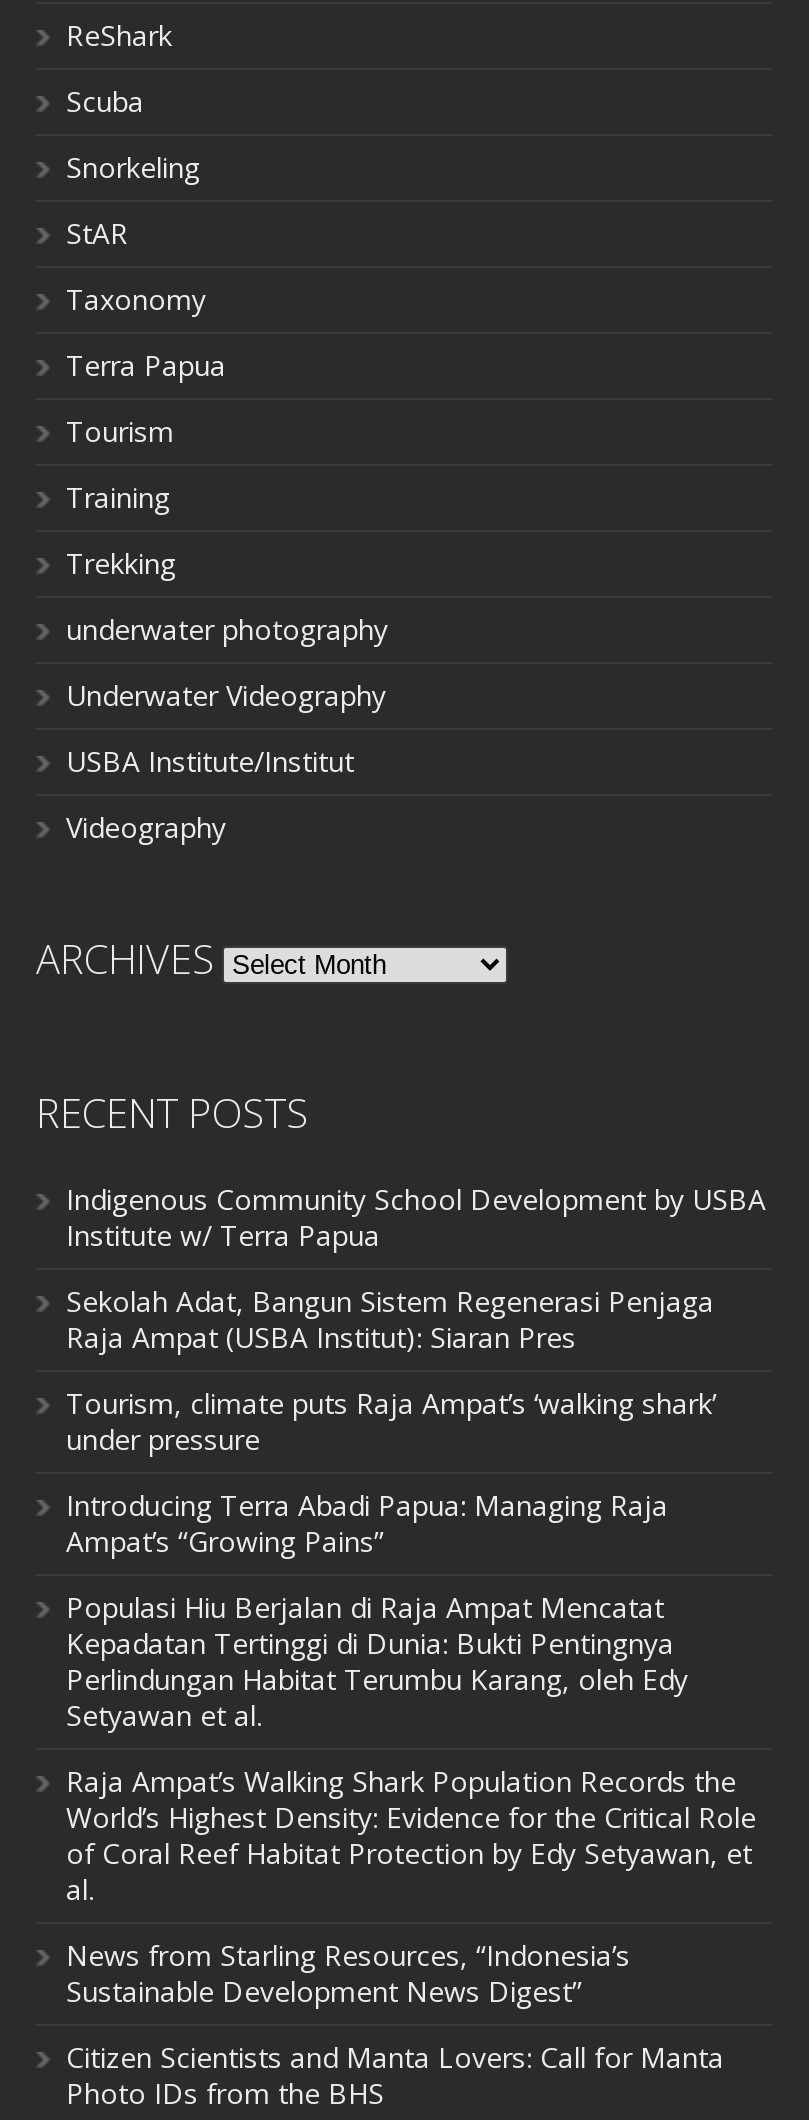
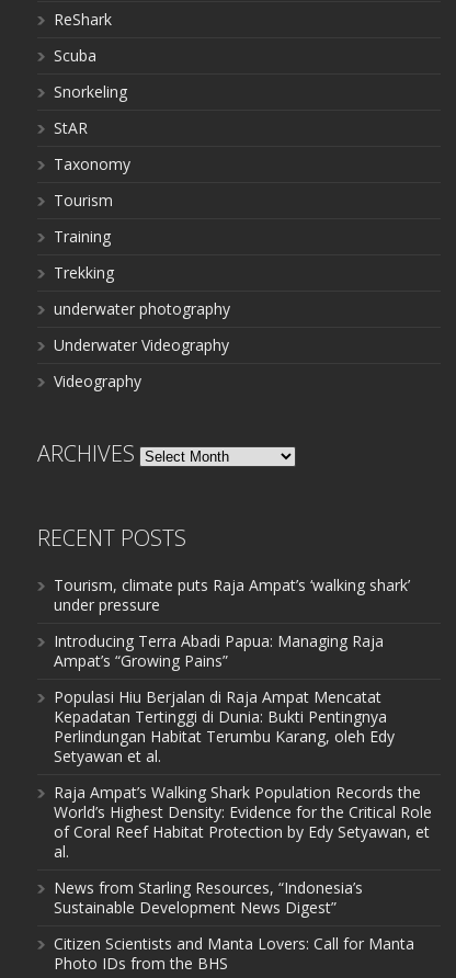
[66,346,226,384] Terra Papua -> none
[66,742,354,780] USBA Institute/Institut -> none
[66,1180,766,1356] Indigenous Community School Development by USBA | Institute w/ Terra Papua | Sekolah Adat, Bangun Sistem Regenerasi Penjaga | Raja Ampat (USBA Institut): Siaran Pres -> none

